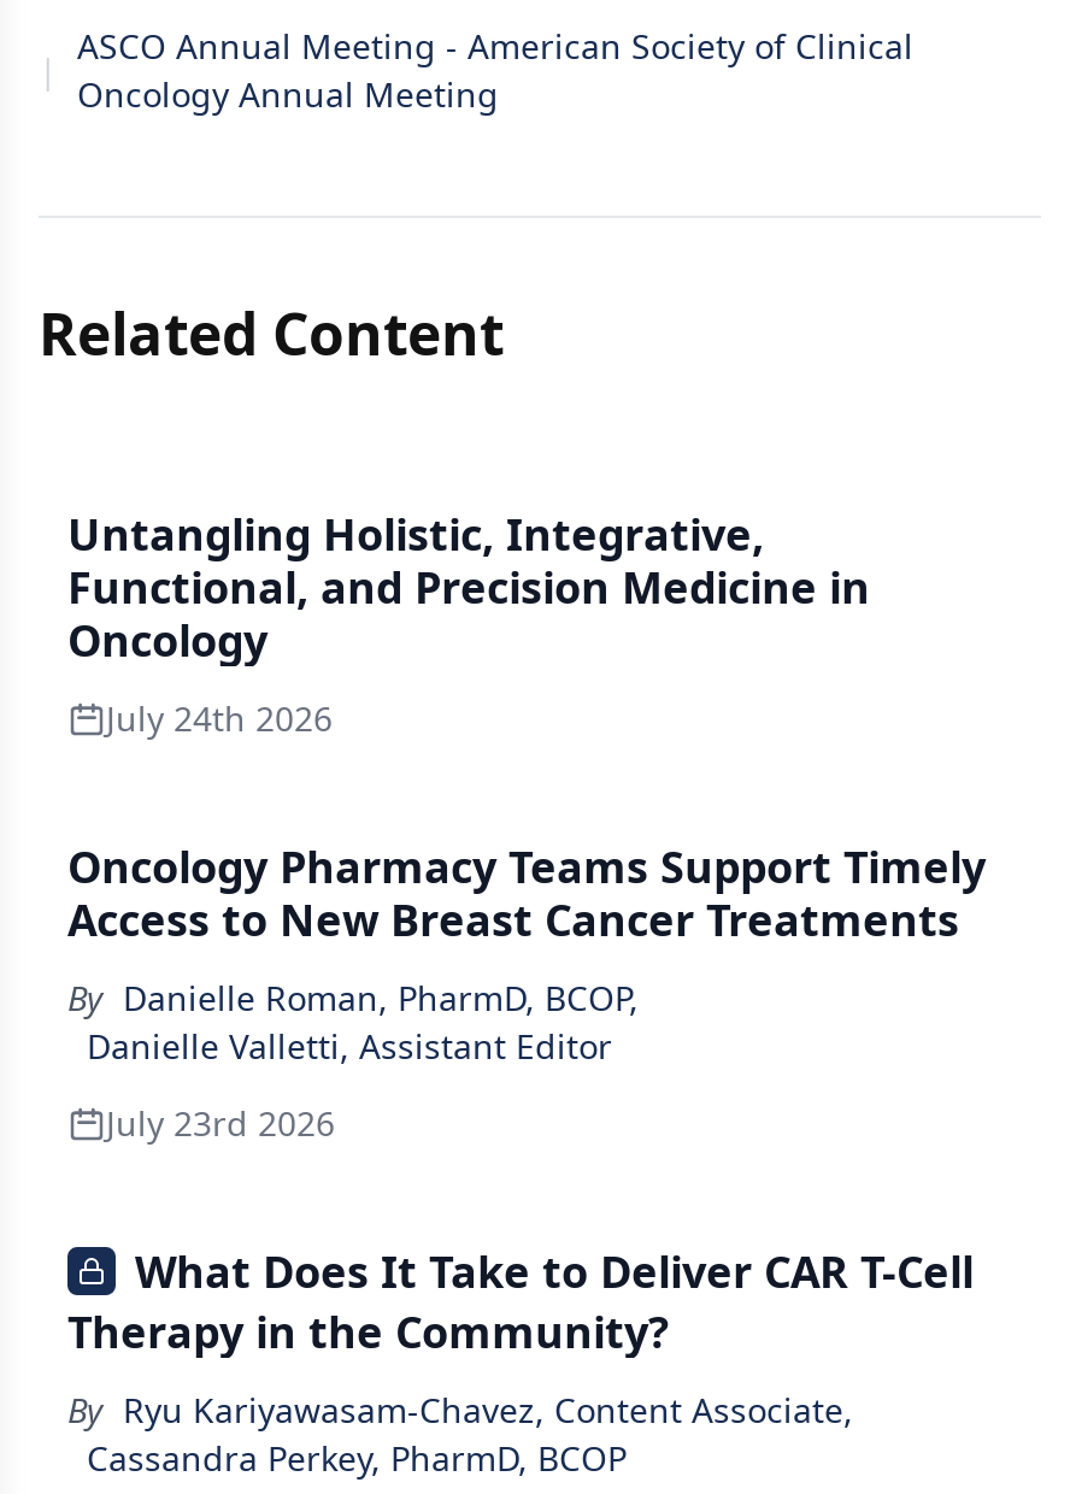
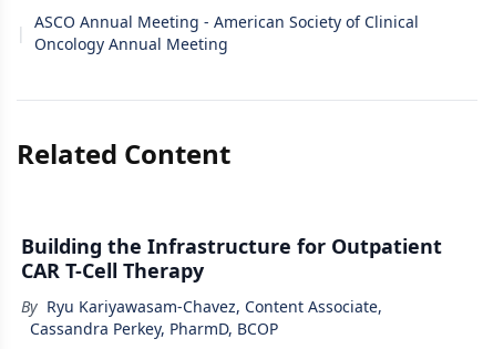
[67,505,986,1361] Untangling Holistic, Integrative, | Functional, and Precision Medicine in | Oncology | July 24th 2026 | Oncology Pharmacy Teams Support Timely | Access to New Breast Cancer Treatments | By Danielle Roman, PharmD, BCOP, | Danielle Valletti, Assistant Editor | July 23rd 2026 | What Does It Take to Deliver CAR T-Cell | Therapy in the Community? -> [21,233,442,284] Building the Infrastructure for Outpatient | CAR T-Cell Therapy

